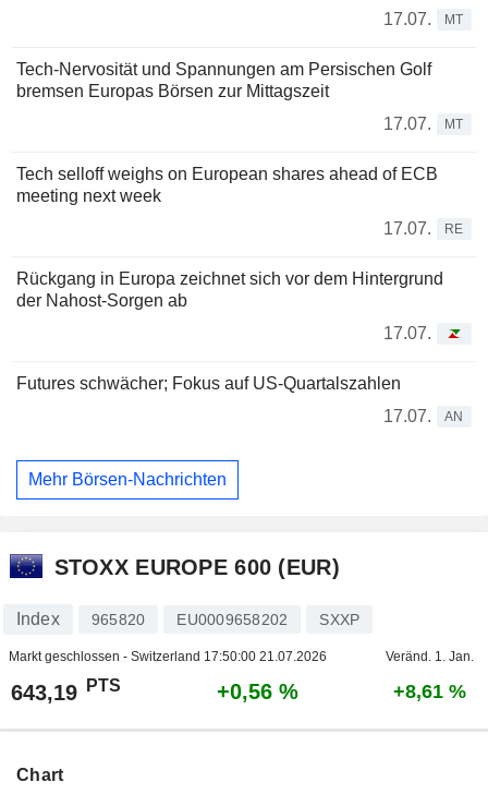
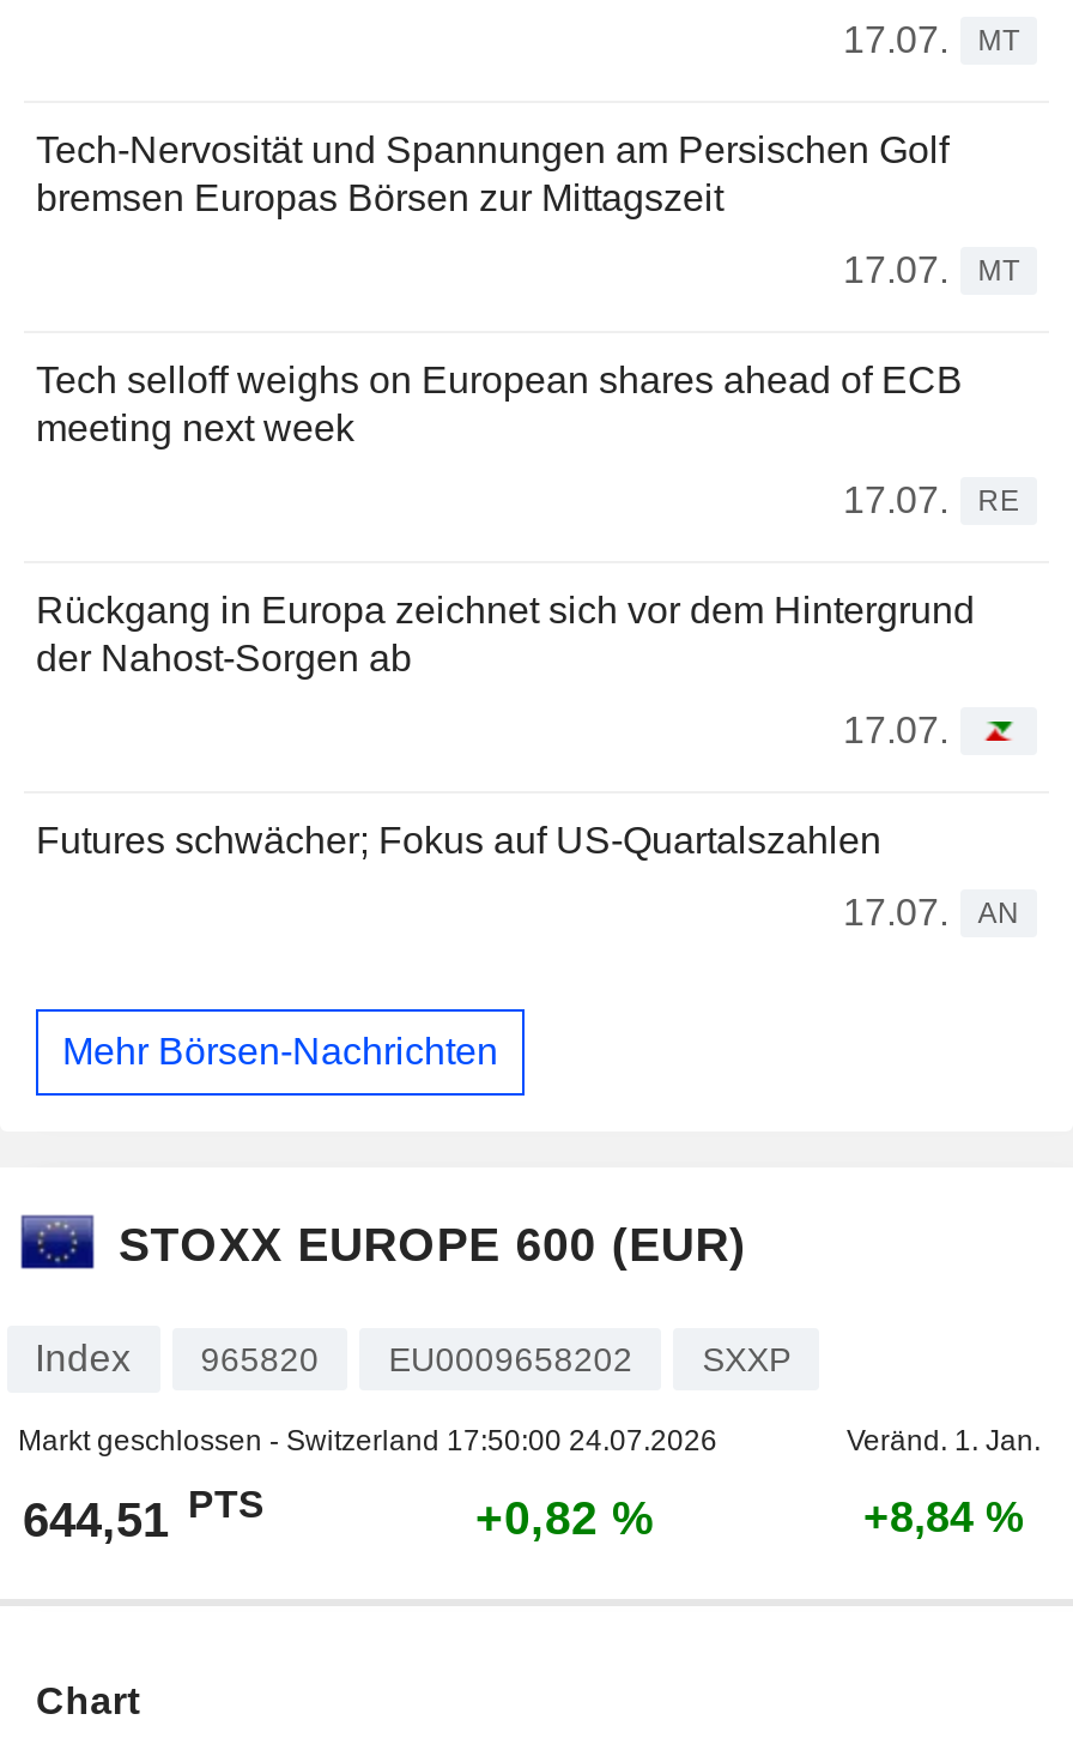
[8,649,326,664] Markt geschlossen - Switzerland 17:50:00 21.07.2026 -> [18,1423,717,1457] Markt geschlossen - Switzerland 17:50:00 24.07.2026
[10,676,120,704] 643,19 PTS -> [23,1484,265,1545] 644,51 PTS
[216,679,298,703] +0,56 % -> [475,1490,655,1543] +0,82 %
[393,680,466,702] +8,61 % -> [863,1493,1024,1540] +8,84 %

